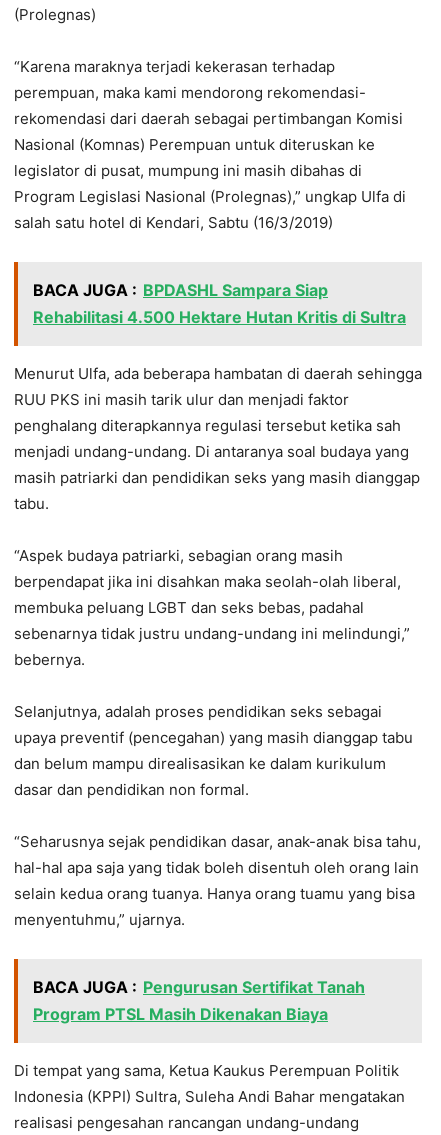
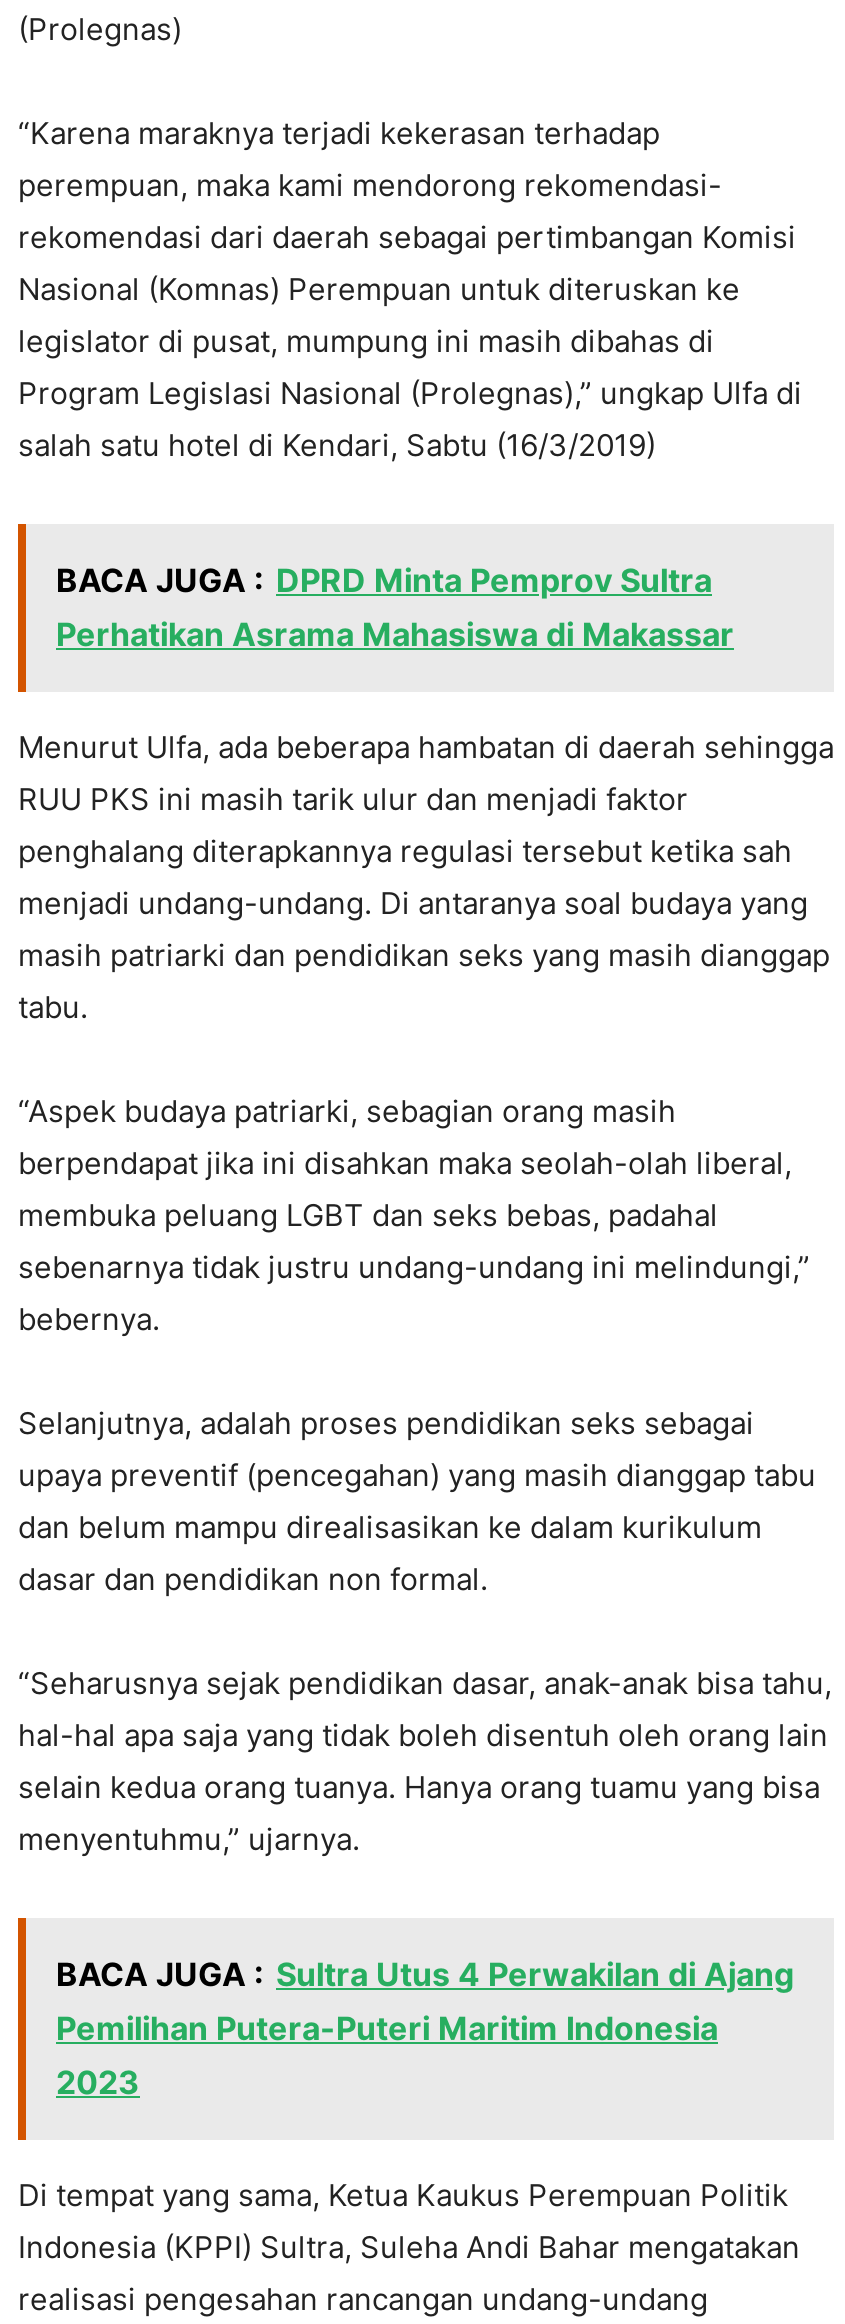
[33,279,406,326] BACA JUGA : BPDASHL Sampara Siap | Rehabilitasi 4.500 Hektare Hutan Kritis di Sultra -> [56,559,734,653] BACA JUGA : DPRD Minta Pemprov Sultra | Perhatikan Asrama Mahasiswa di Makassar
[33,976,365,1023] BACA JUGA : Pengurusan Sertifikat Tanah | Program PTSL Masih Dikenakan Biaya -> [56,1953,794,2101] BACA JUGA : Sultra Utus 4 Perwakilan di Ajang | Pemilihan Putera-Puteri Maritim Indonesia | 2023

